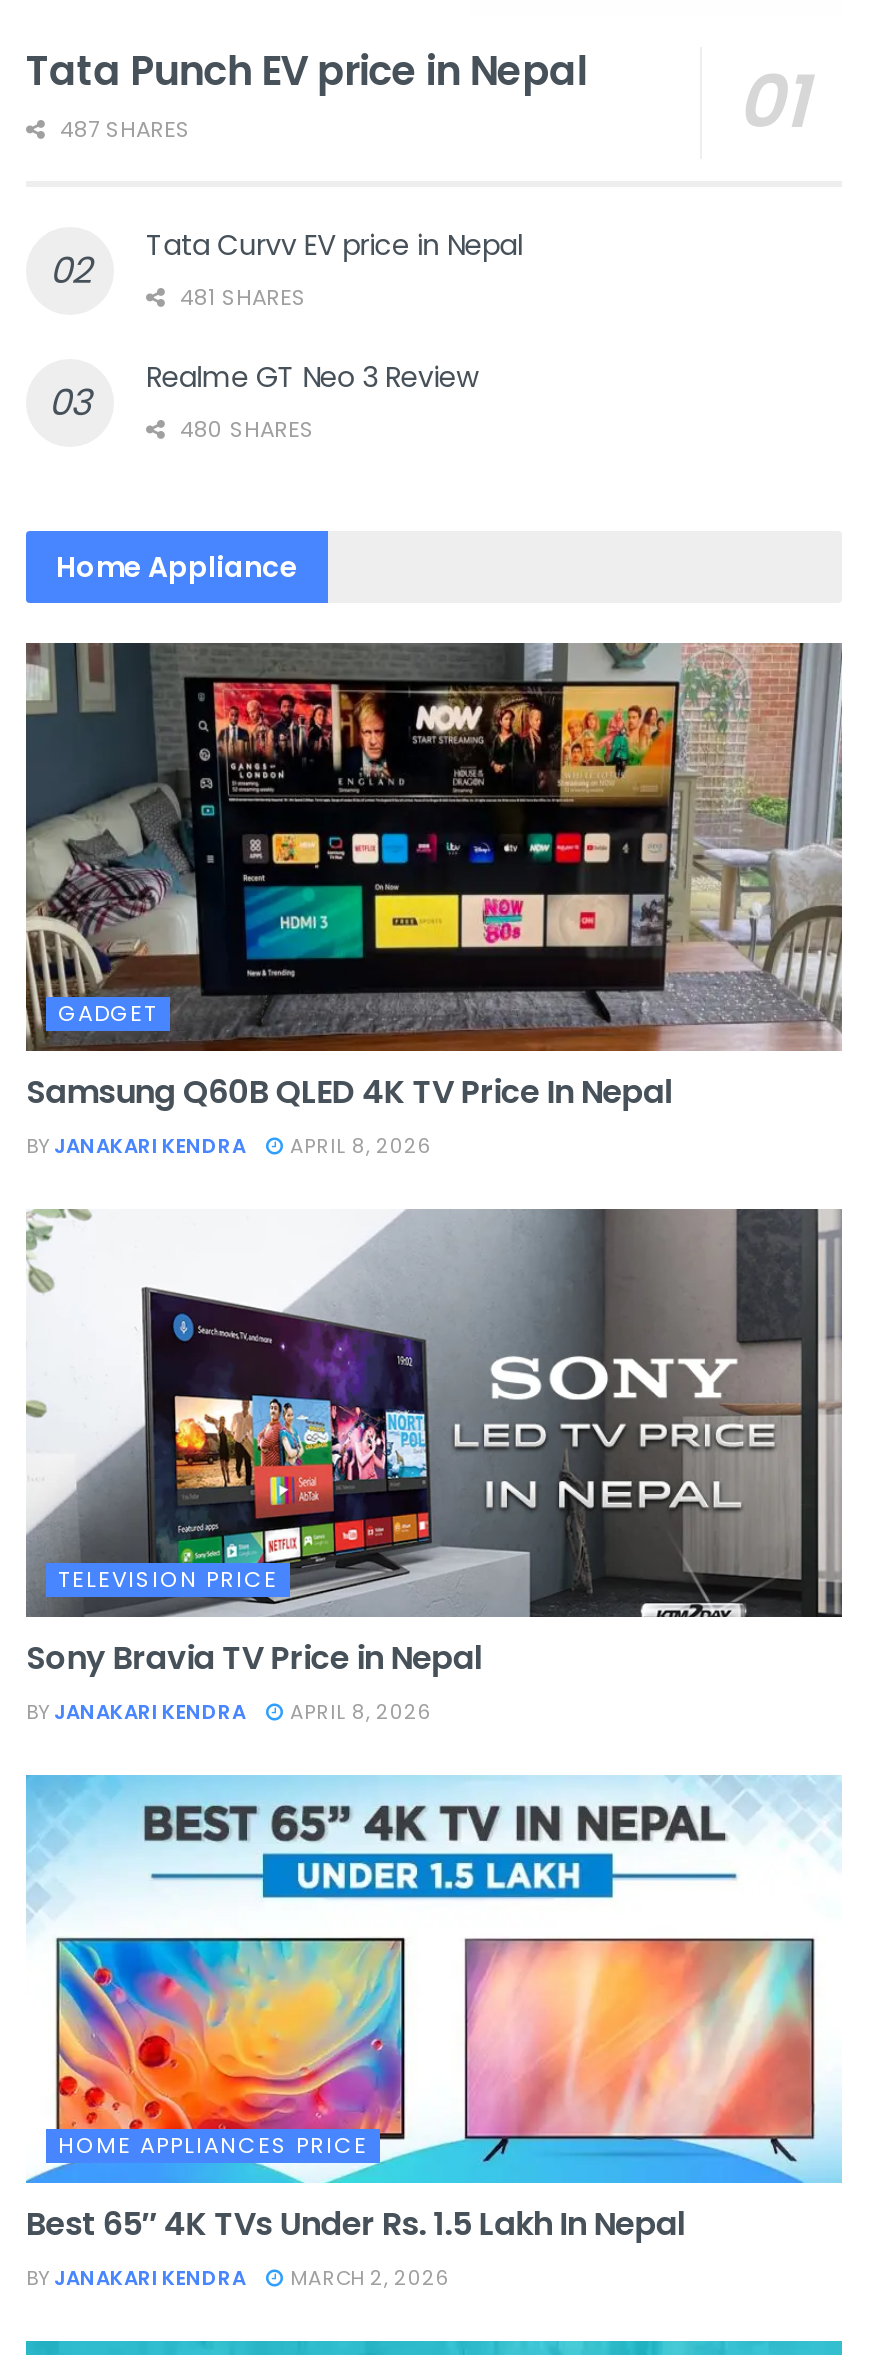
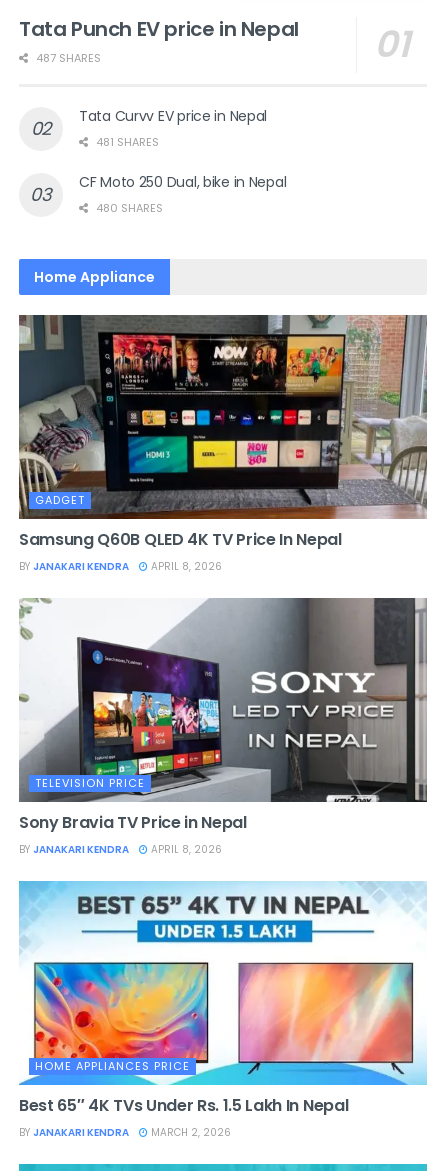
[146,356,478,396] Realme GT Neo 3 Review -> [79,172,286,192] CF Moto 250 Dual, bike in Nepal

